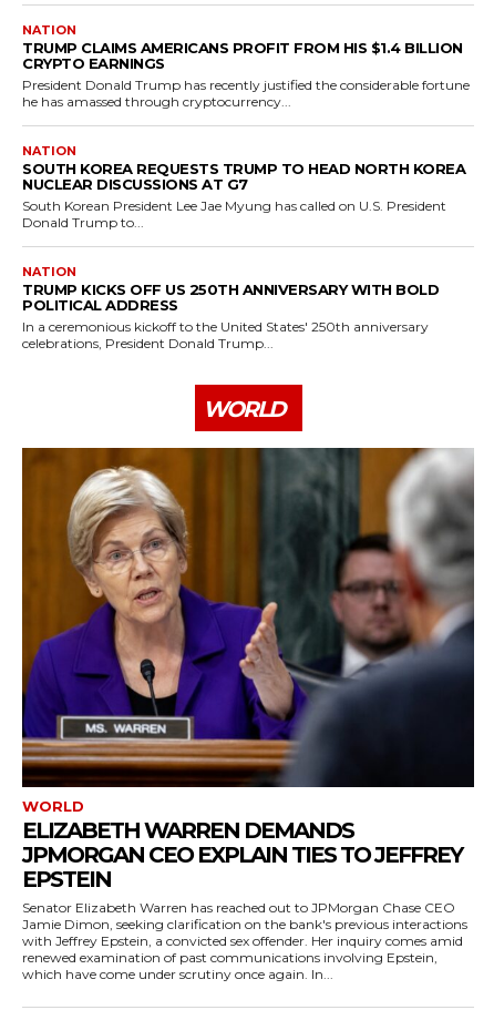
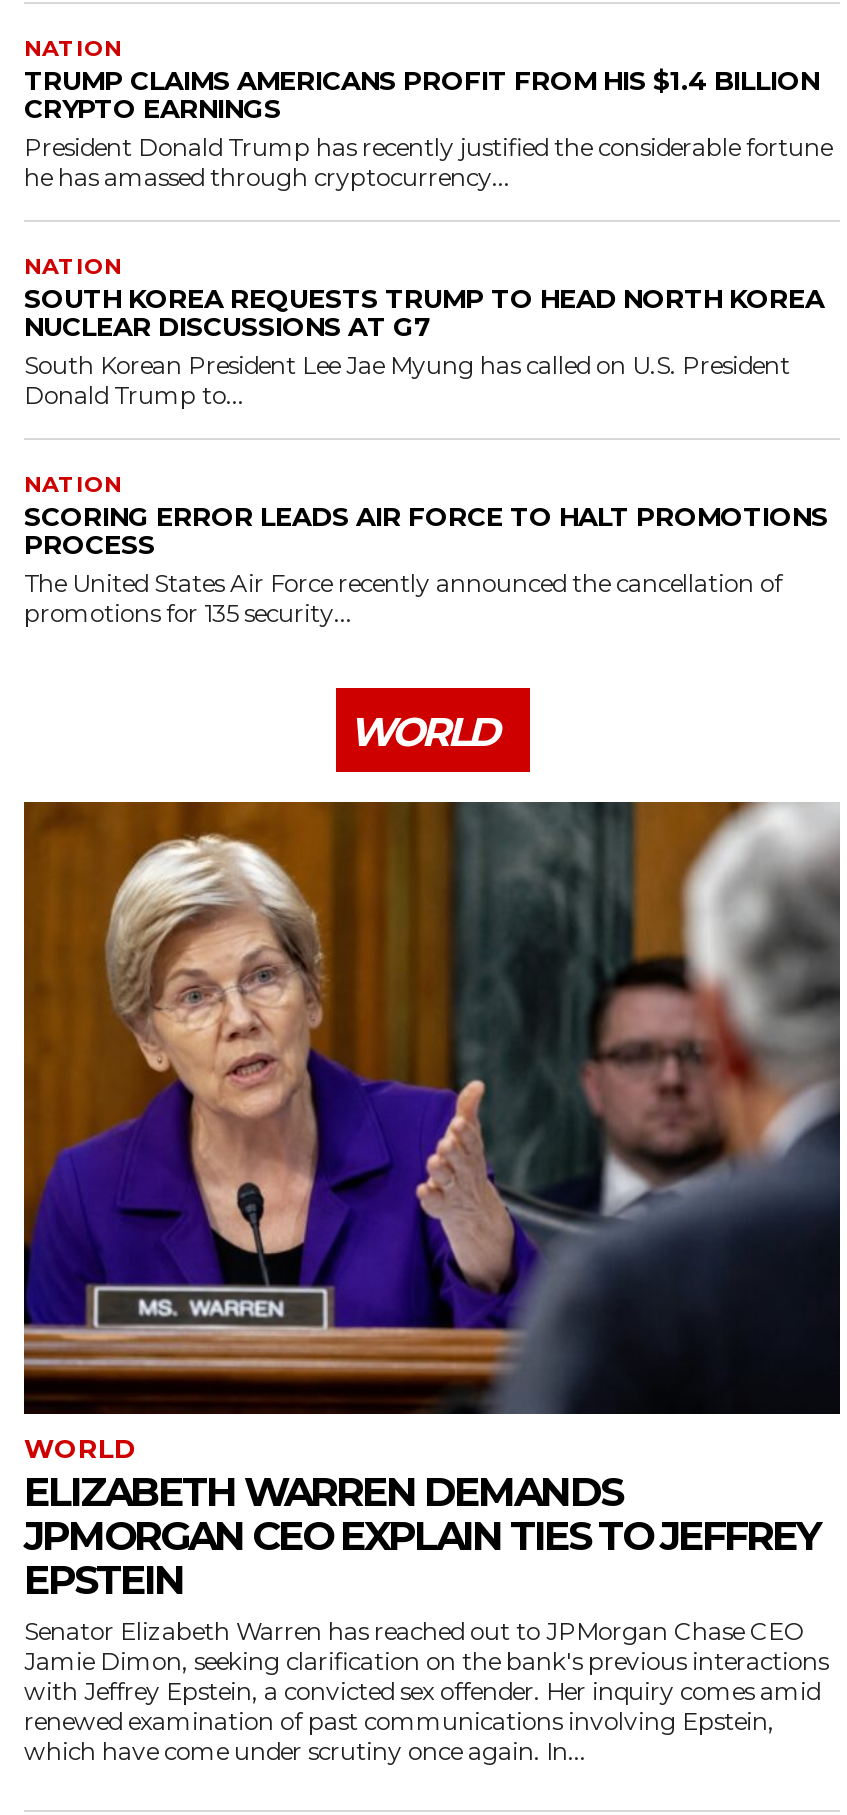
[22,281,439,352] TRUMP KICKS OFF US 250TH ANNIVERSARY WITH BOLD | POLITICAL ADDRESS | In a ceremonious kickoff to the United States' 250th anniversary | celebrations, President Donald Trump... -> [24,501,828,629] SCORING ERROR LEADS AIR FORCE TO HALT PROMOTIONS | PROCESS | The United States Air Force recently announced the cancellation of | promotions for 135 security...

